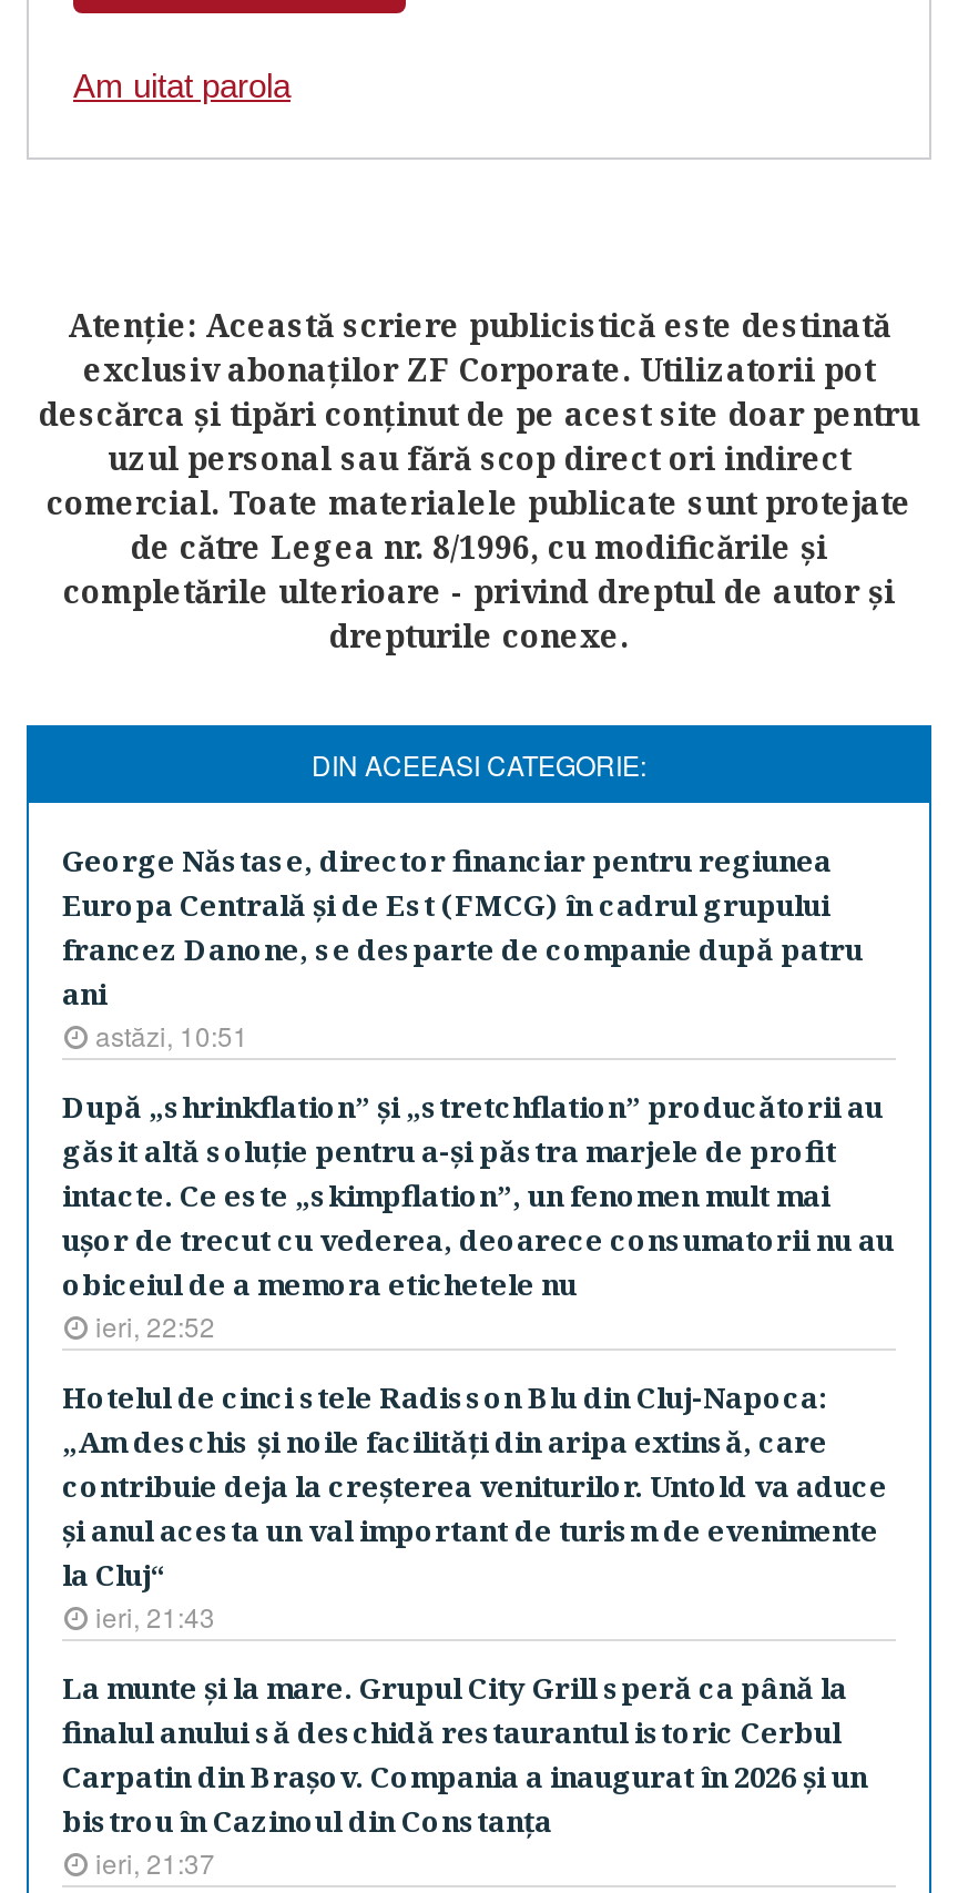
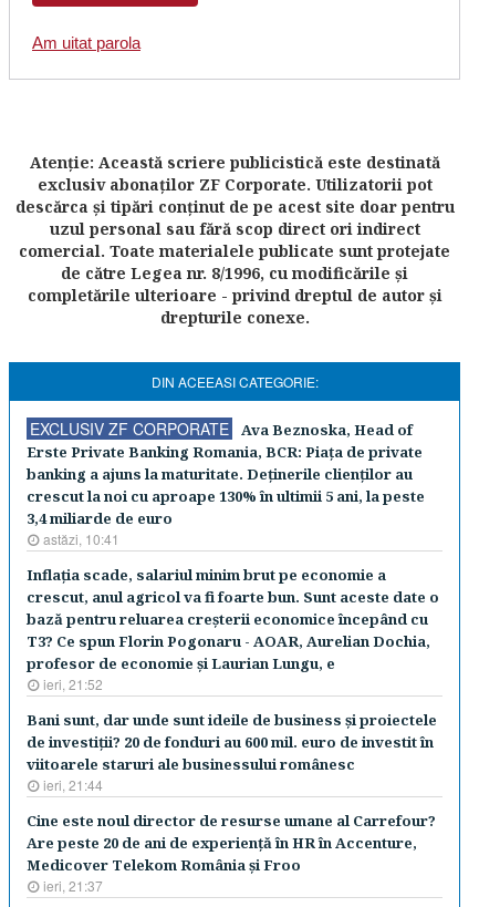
[62,841,863,1054] George Năstase, director financiar pentru regiunea | Europa Centrală şi de Est (FMCG) în cadrul grupului | francez Danone, se desparte de companie după patru | ani | astăzi, 10:51 -> [27,418,425,548] EXCLUSIV ZF CORPORATE | Ava Beznoska, Head of | Erste Private Banking Romania, BCR: Piaţa de private | banking a ajuns la maturitate. Deţinerile clienţilor au | crescut la noi cu aproape 130% în ultimii 5 ani, la peste | 3,4 miliarde de euro | astăzi, 10:41
[62,1087,894,1344] După „shrinkflation” şi „stretchflation” producătorii au | găsit altă soluţie pentru a-şi păstra marjele de profit | intacte. Ce este „skimpflation”, un fenomen mult mai | uşor de trecut cu vederea, deoarece consumatorii nu au | obiceiul de a memora etichetele nu | ieri, 22:52 -> [27,565,439,693] Inflaţia scade, salariul minim brut pe economie a | crescut, anul agricol va fi foarte bun. Sunt aceste date o | bază pentru reluarea creşterii economice începând cu | T3? Ce spun Florin Pogonaru - AOAR, Aurelian Dochia, | profesor de economie şi Laurian Lungu, e | ieri, 21:52
[62,1377,887,1635] Hotelul de cinci stele Radisson Blu din Cluj-Napoca: | „Am deschis şi noile facilităţi din aripa extinsă, care | contribuie deja la creşterea veniturilor. Untold va aduce | şi anul acesta un val important de turism de evenimente | la Cluj“ | ieri, 21:43 -> [27,710,437,794] Bani sunt, dar unde sunt ideile de business şi proiectele | de investiţii? 20 de fonduri au 600 mil. euro de investit în | viitoarele staruri ale businessului românesc | ieri, 21:44
[62,1668,867,1841] La munte şi la mare. Grupul City Grill speră ca până la | finalul anului să deschidă restaurantul istoric Cerbul | Carpatin din Braşov. Compania a inaugurat în 2026 şi un | bistrou în Cazinoul din Constanţa -> [27,811,436,875] Cine este noul director de resurse umane al Carrefour? | Are peste 20 de ani de experienţă în HR în Accenture, | Medicover Telekom România şi Froo

